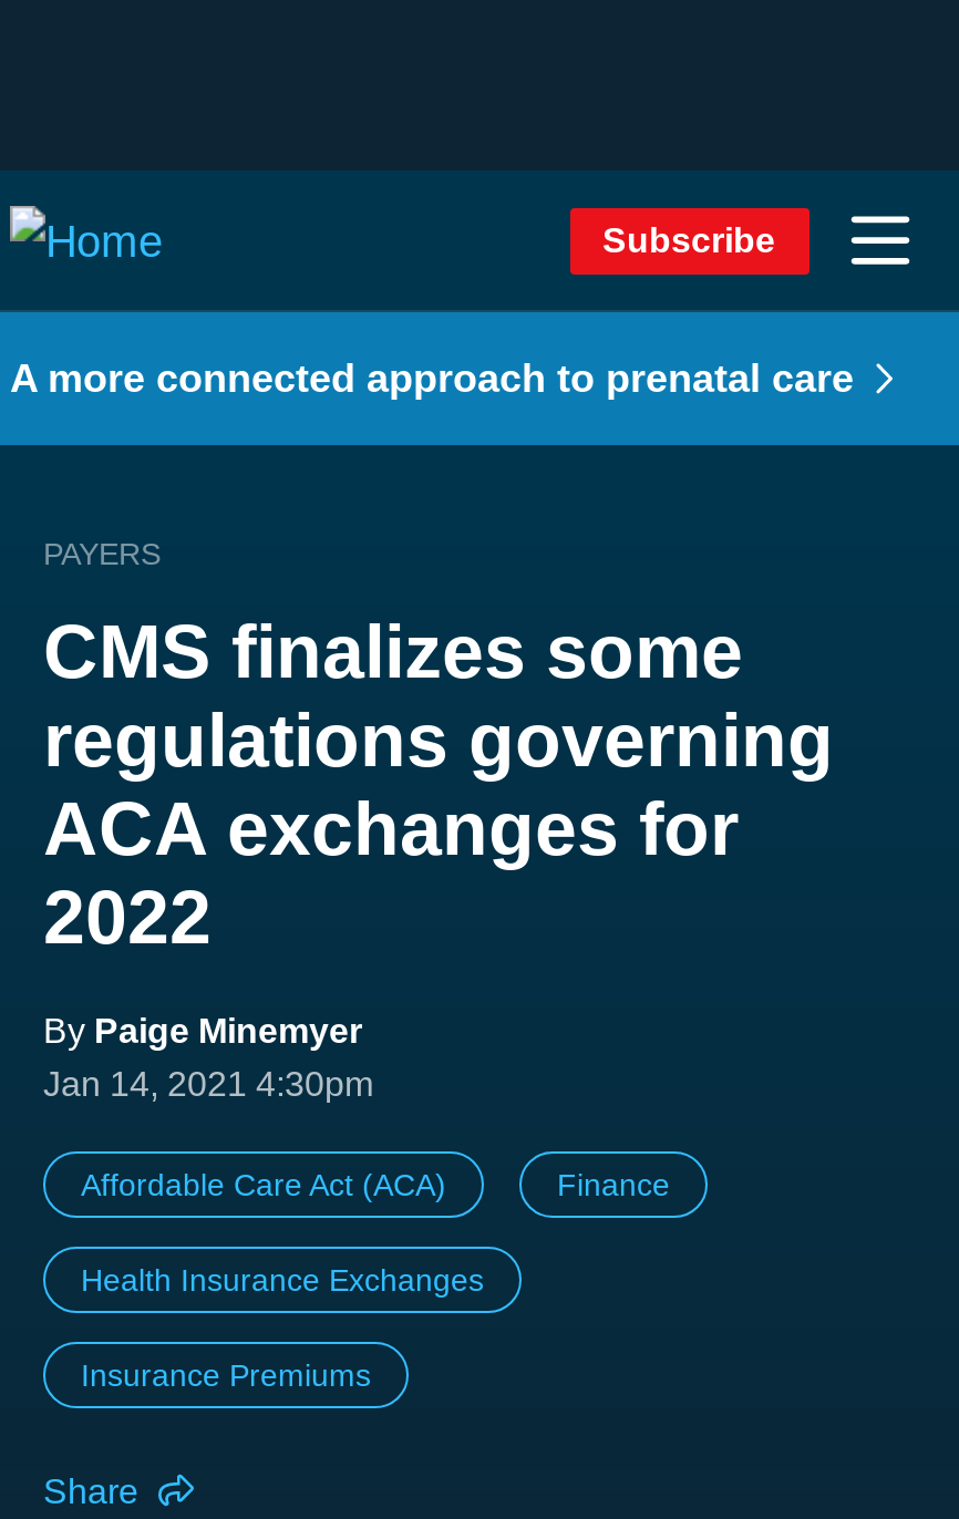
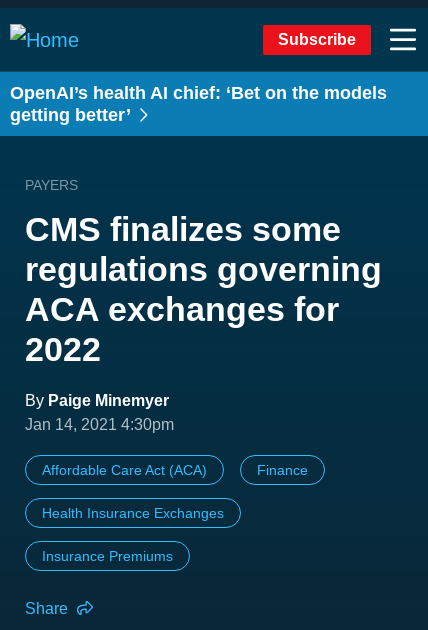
[10,356,865,401] A more connected approach to prenatal care -> [10,83,387,125] OpenAI’s health AI chief: ‘Bet on the models | getting better’

